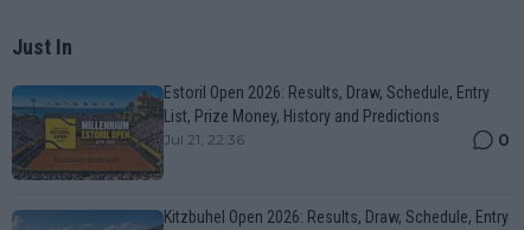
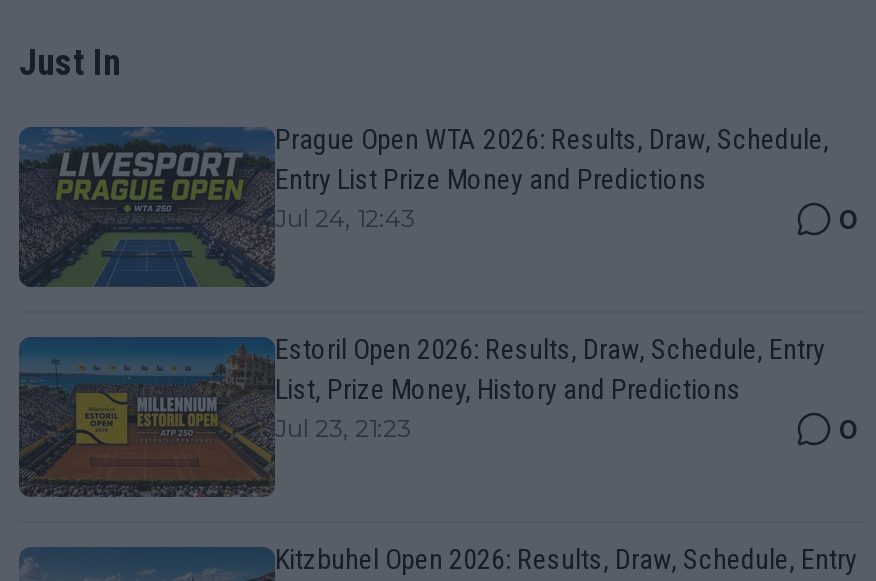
none -> [19,122,859,287] [image] | Prague Open WTA 2026: Results, Draw, Schedule, | Entry List Prize Money and Predictions | Jul 24, 12:43 | 0
[164,130,244,148] Jul 21, 22:36 -> [275,412,411,442] Jul 23, 21:23

